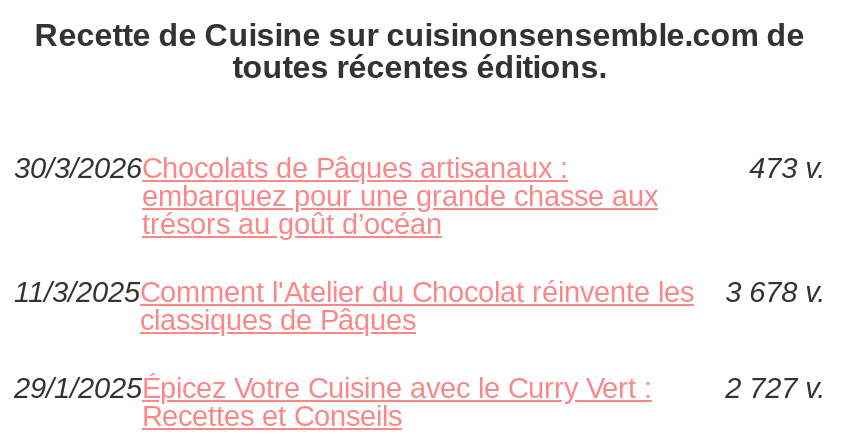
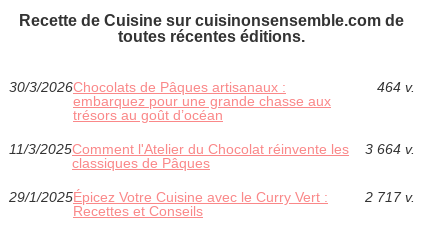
[749,152,825,184] 473 v. -> [377,79,415,95] 464 v.
[14,276,825,308] 11/3/2025Comment l'Atelier du Chocolat réinvente les 3 678 v. -> [9,141,415,157] 11/3/2025Comment l'Atelier du Chocolat réinvente les 3 664 v.
[725,372,825,404] 2 727 v. -> [365,189,415,205] 2 717 v.

